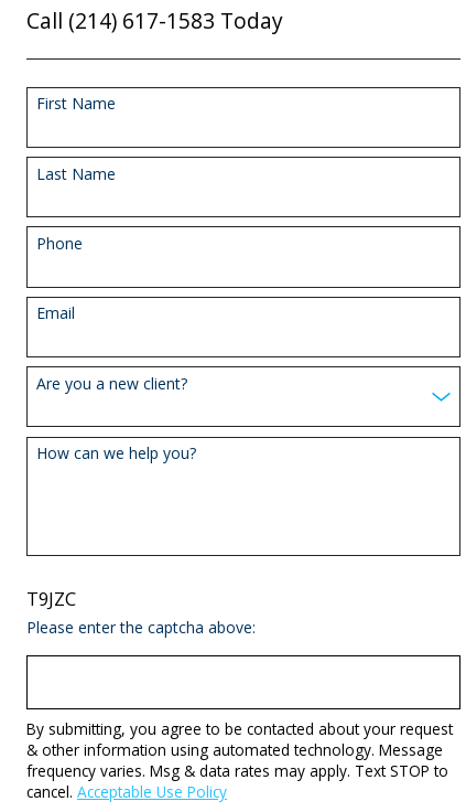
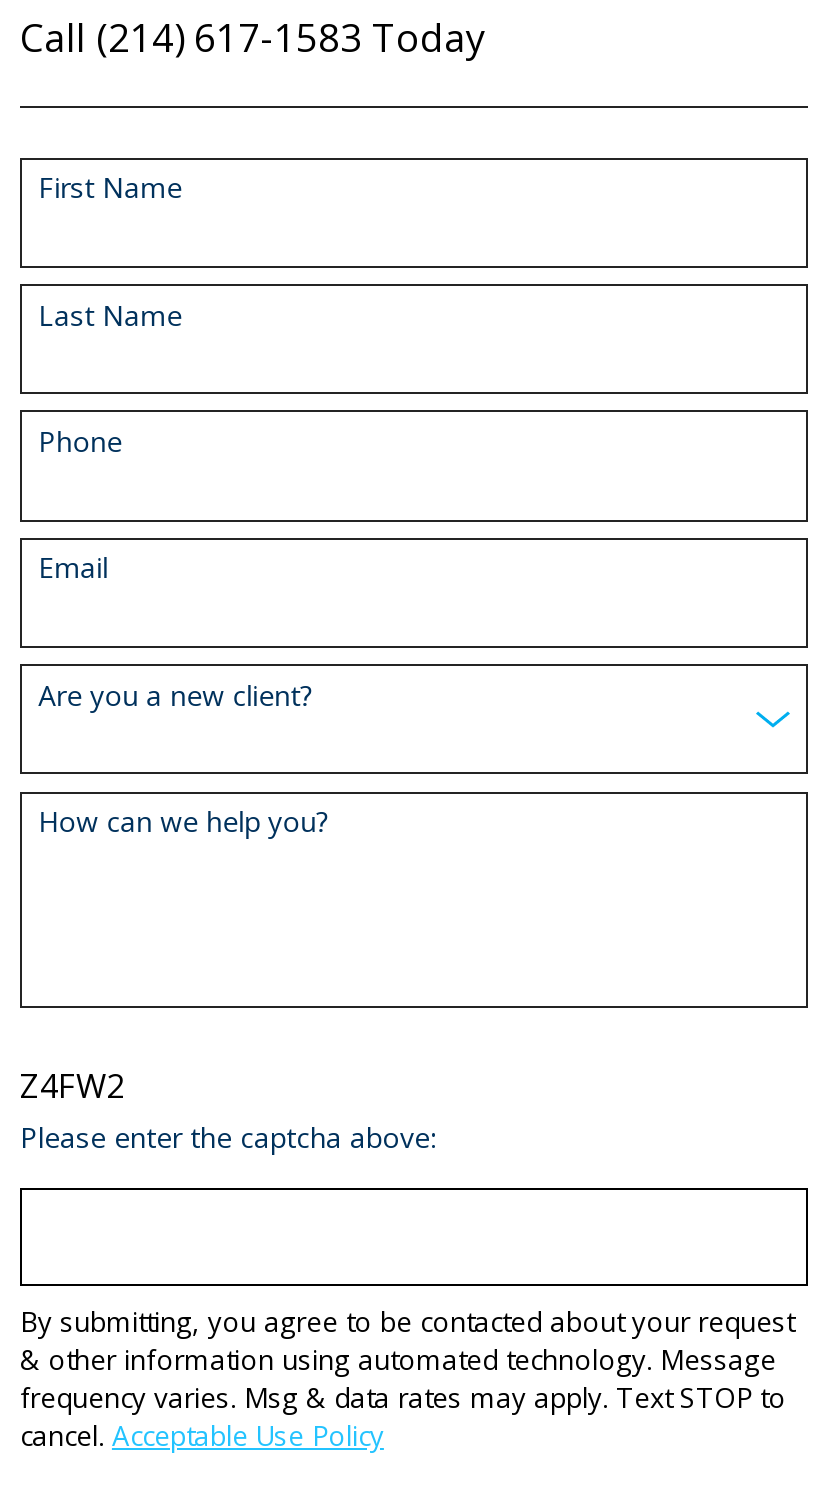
[26,586,76,612] T9JZC -> [20,1063,124,1109] Z4FW2

